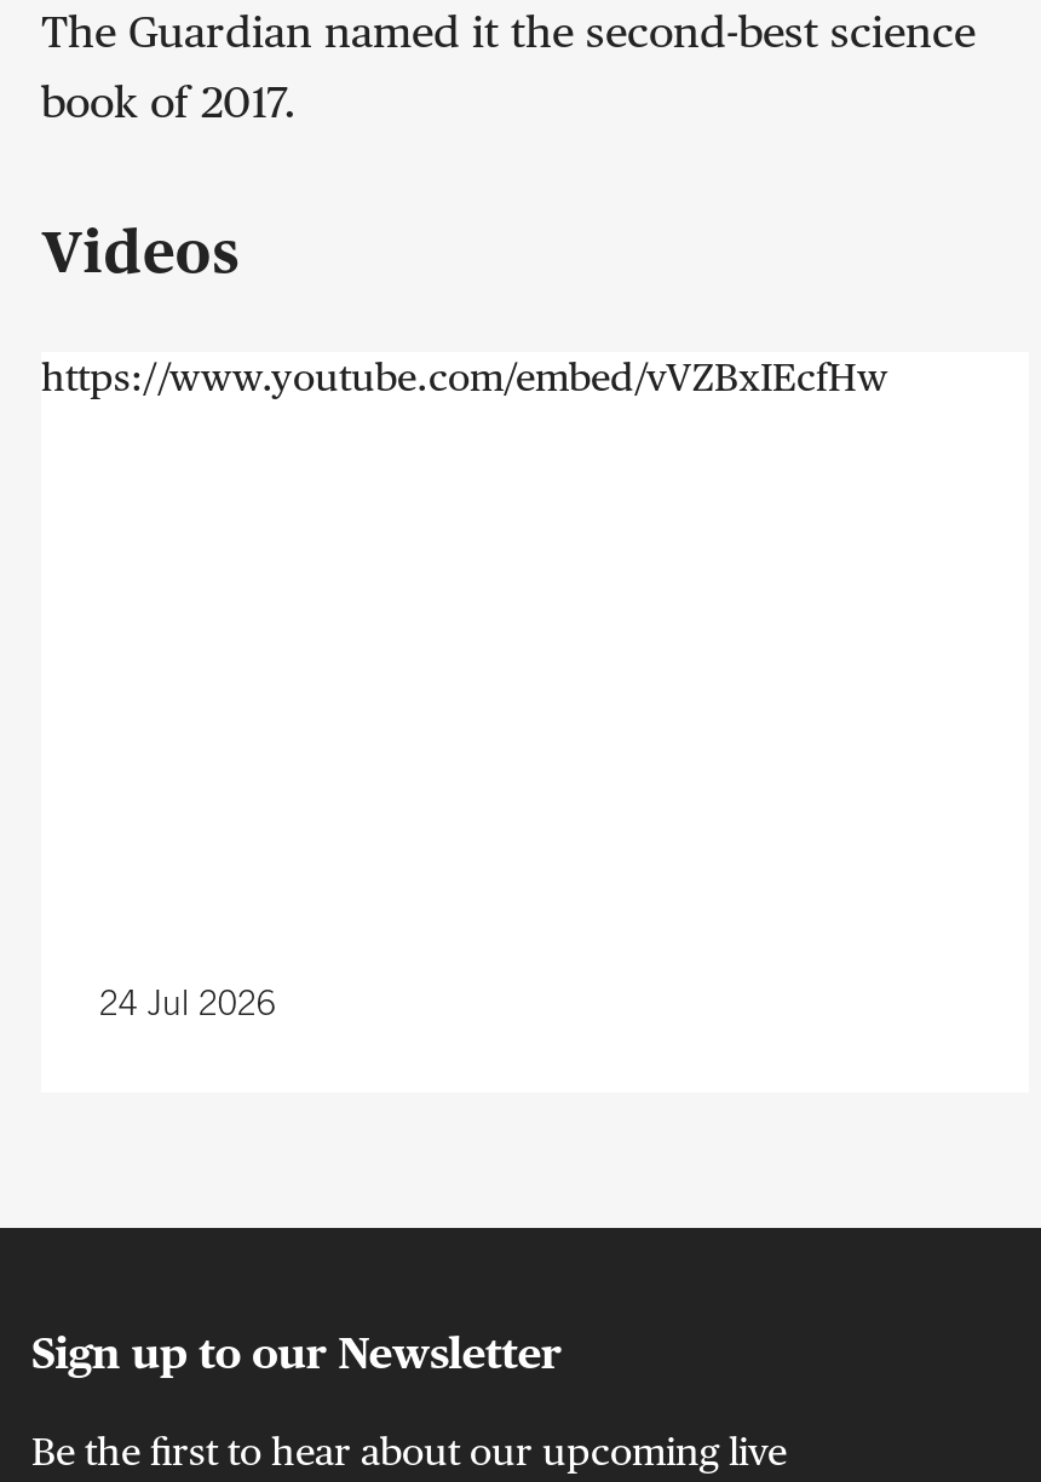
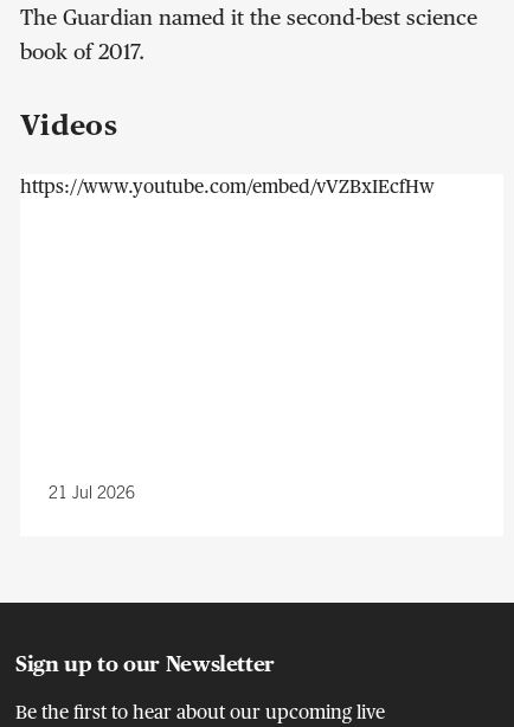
[99,990,276,1023] 24 Jul 2026 -> [49,486,135,503] 21 Jul 2026

